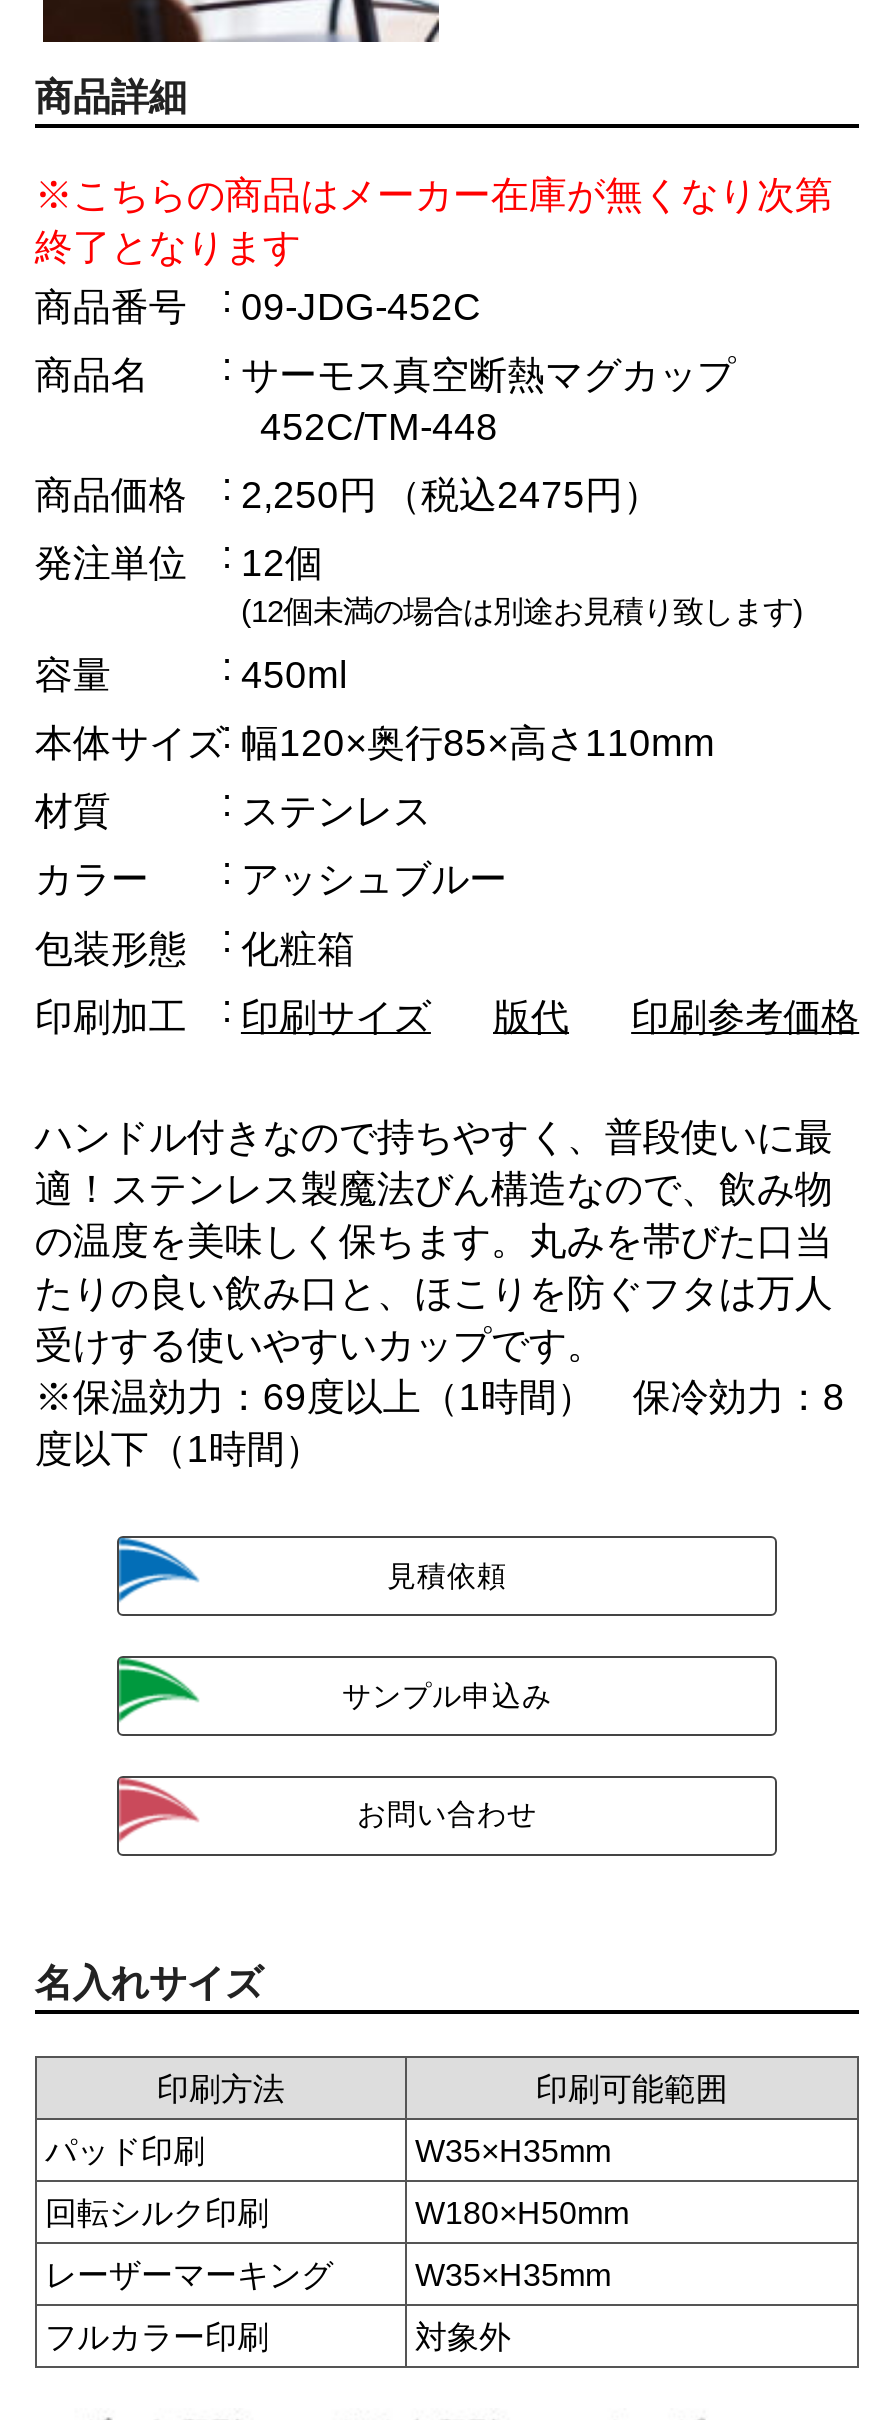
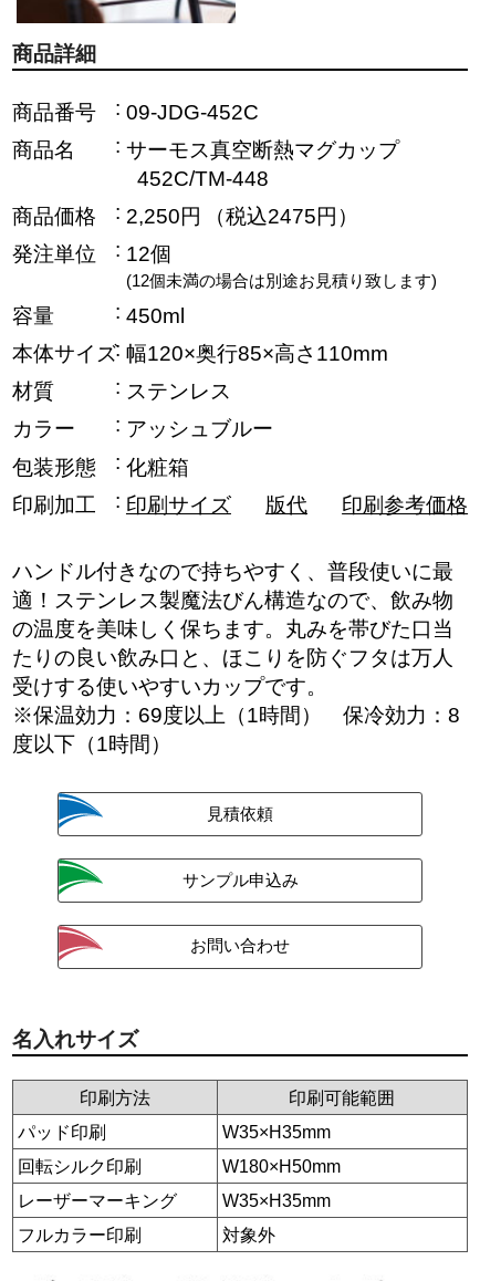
[35,173,833,267] ※こちらの商品はメーカー在庫が無くなり次第 | 終了となります -> none

